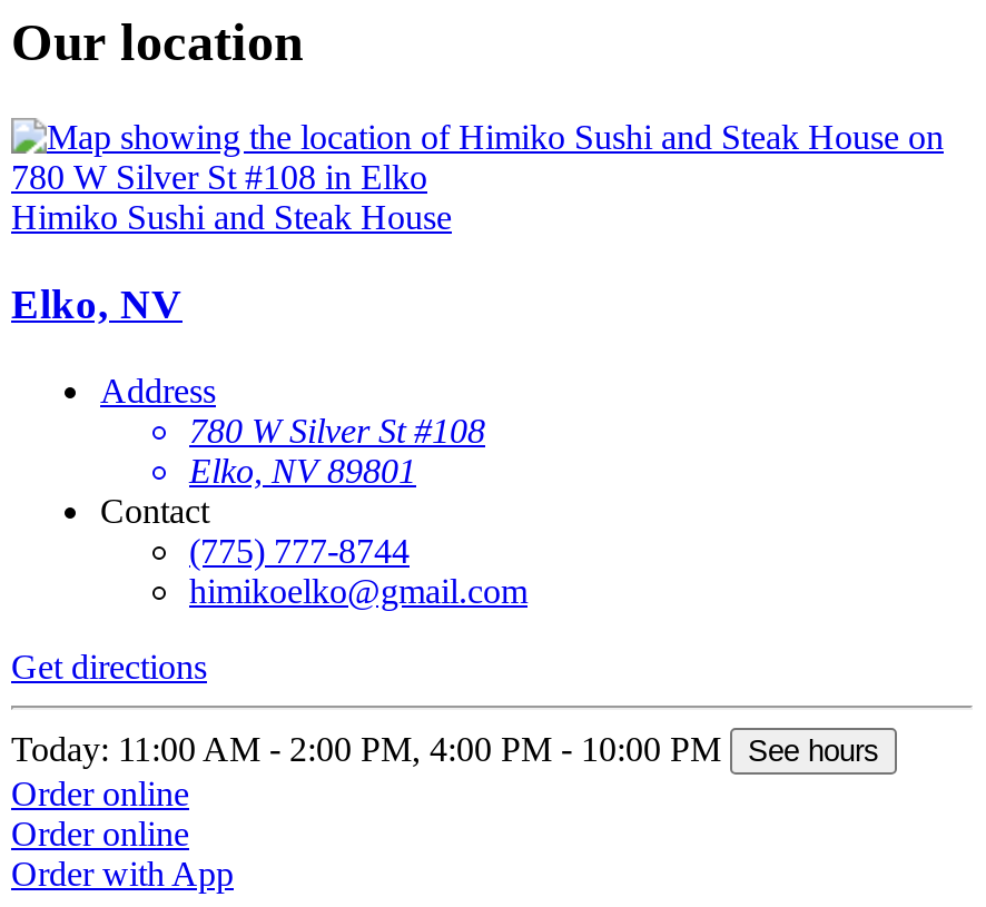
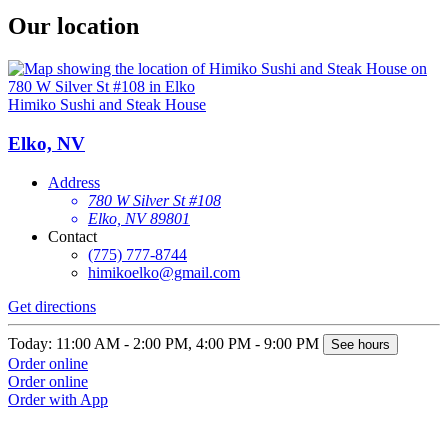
[11,730,721,767] Today: 11:00 AM - 2:00 PM, 4:00 PM - 10:00 PM -> [8,335,319,352] Today: 11:00 AM - 2:00 PM, 4:00 PM - 9:00 PM

